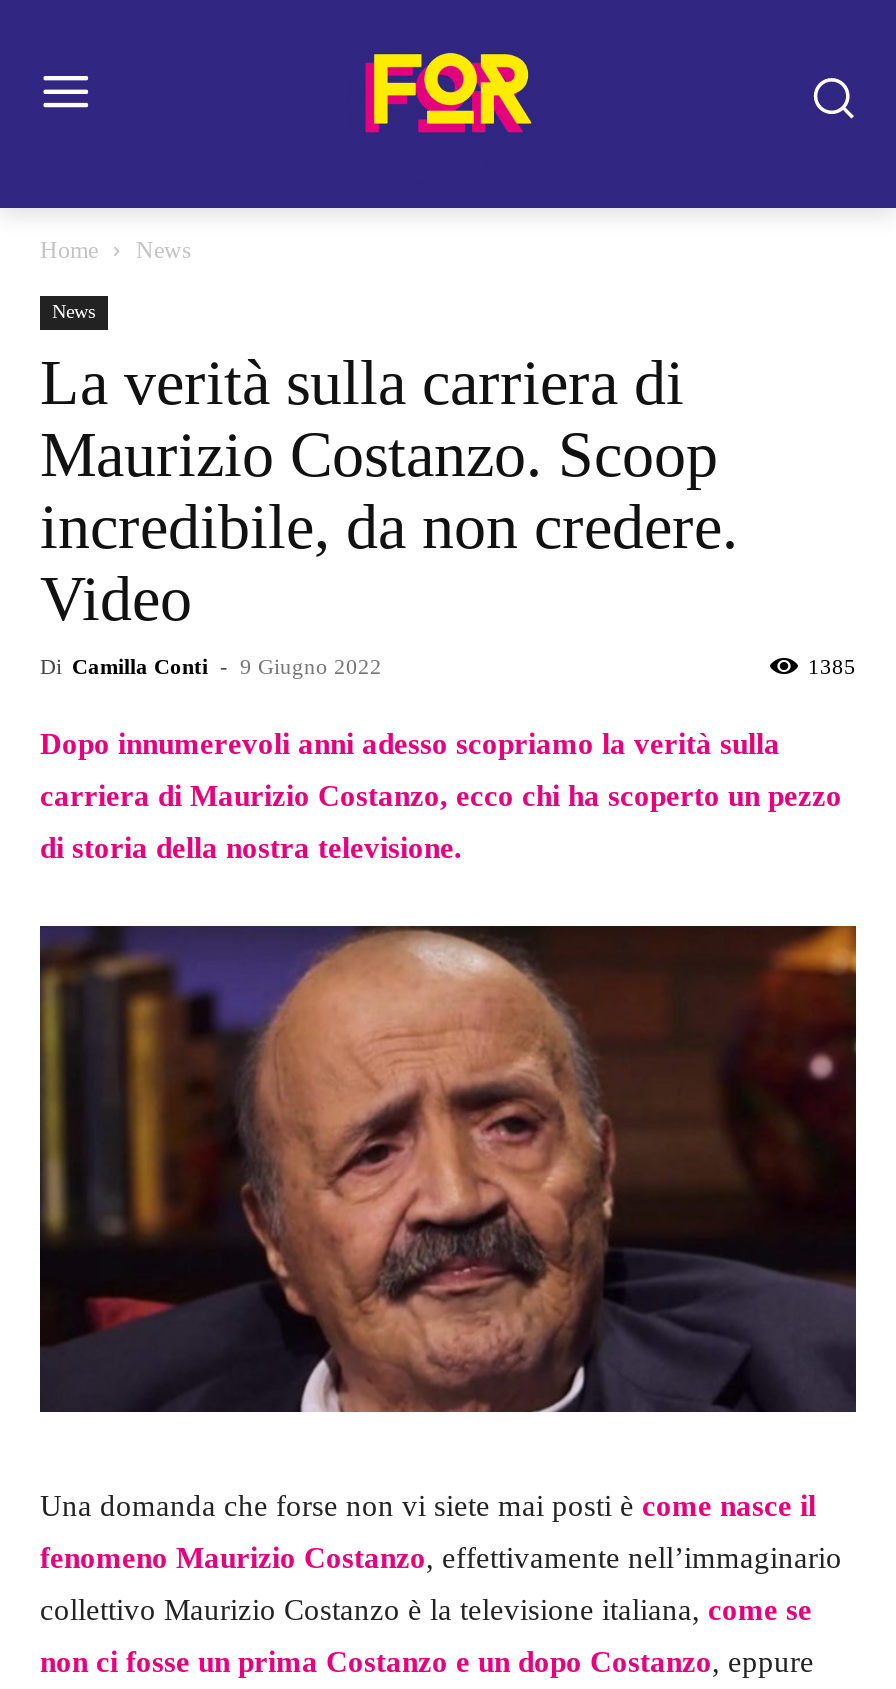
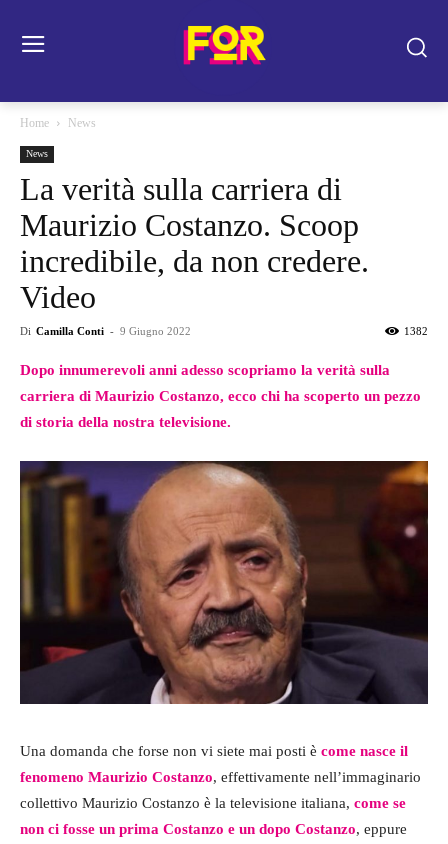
[808,654,856,678] 1385 -> [404,325,428,337] 1382

